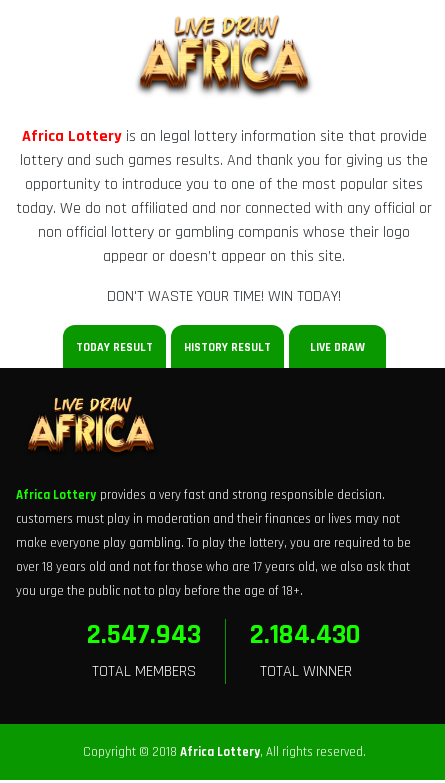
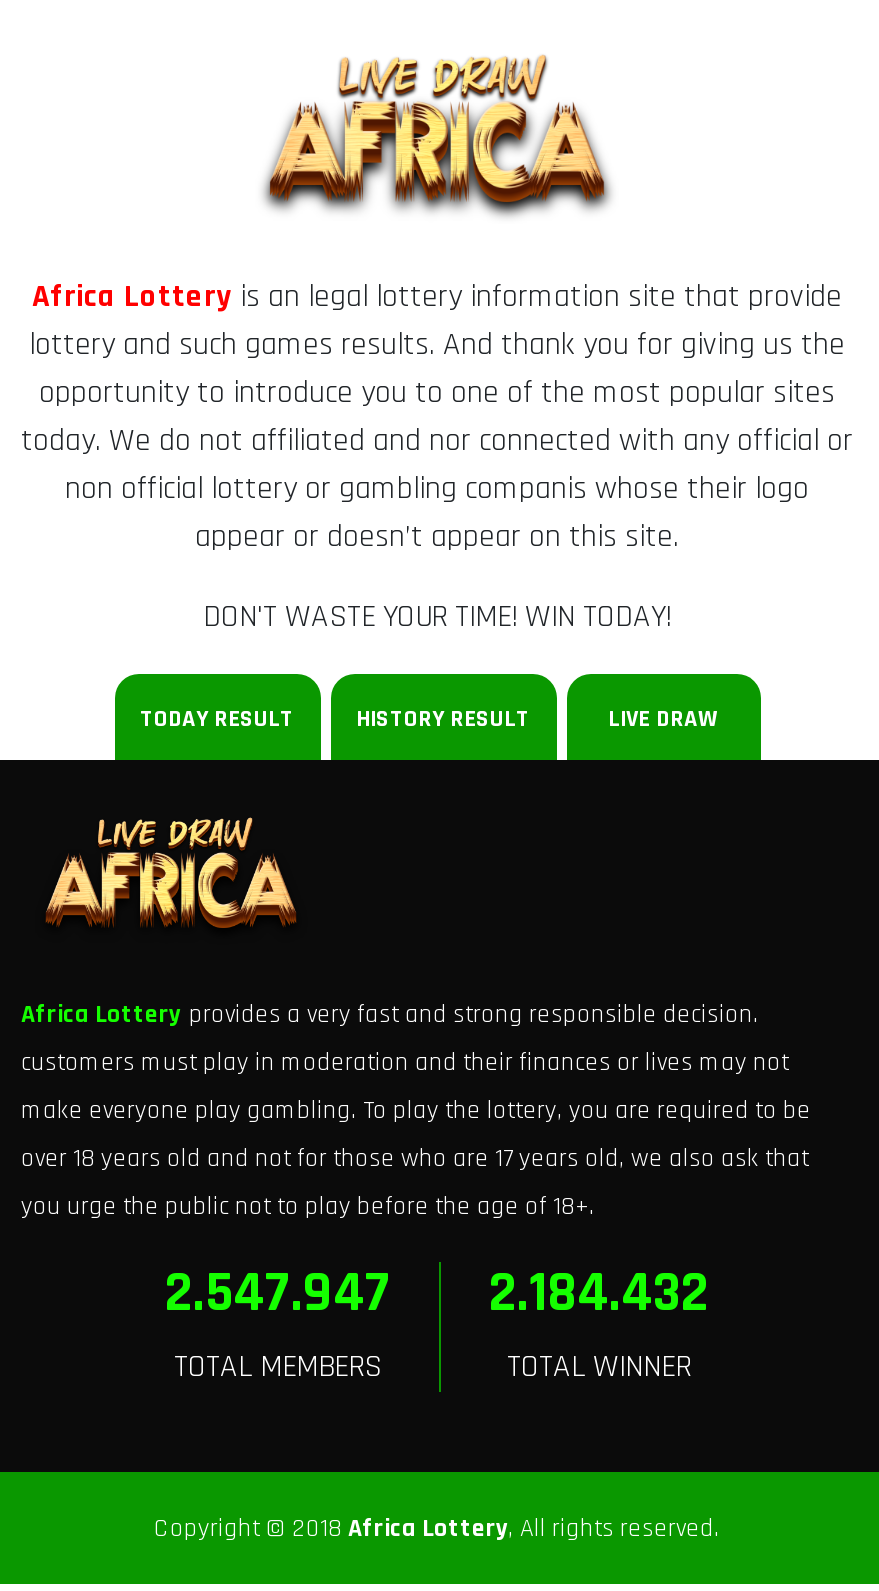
[87,617,201,653] 2.547.943 -> [165,1258,391,1330] 2.547.947
[250,617,361,653] 2.184.430 -> [489,1258,709,1330] 2.184.432

